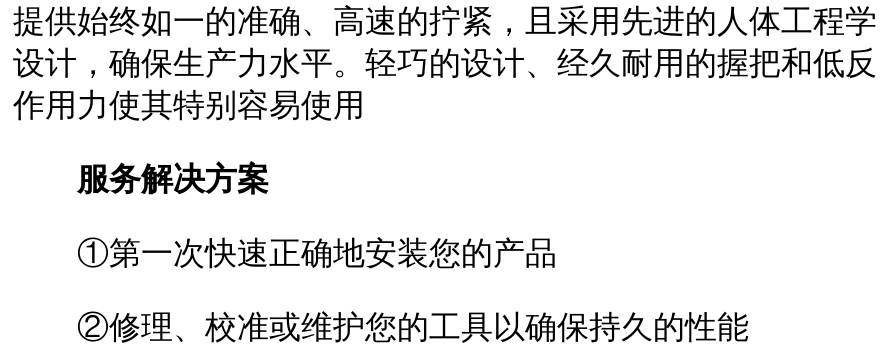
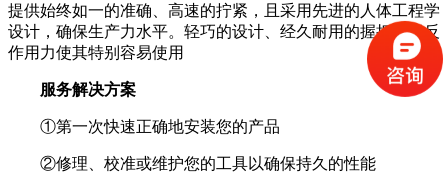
none -> [366,43,444,98] [image]

